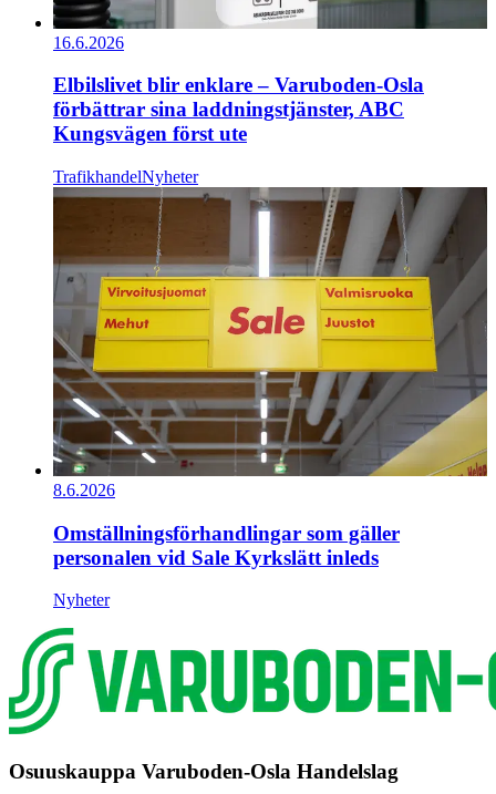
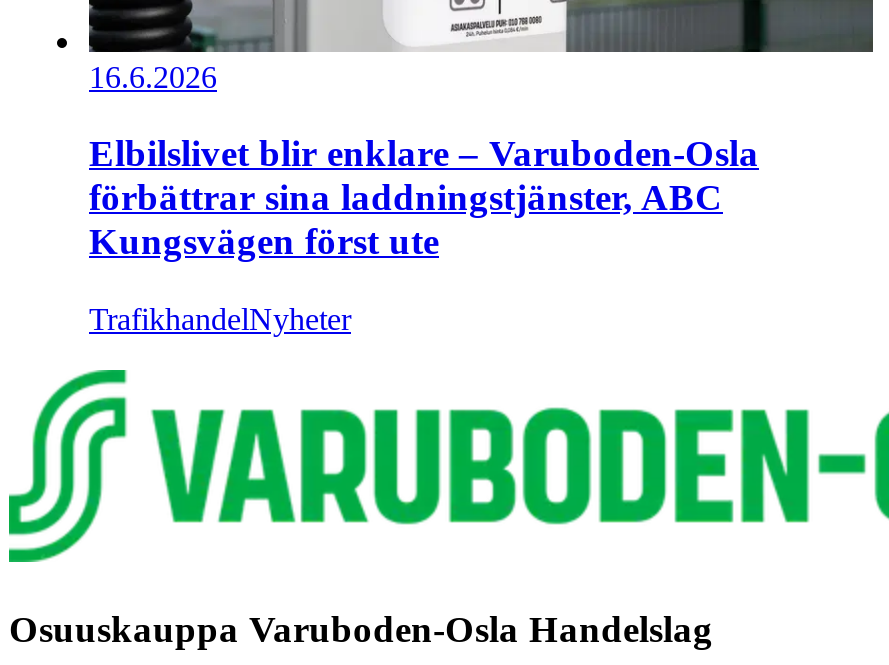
[52,186,488,610] [image] | 8.6.2026 | Omställningsförhandlingar som gäller | personalen vid Sale Kyrkslätt inleds | Nyheter -> none

